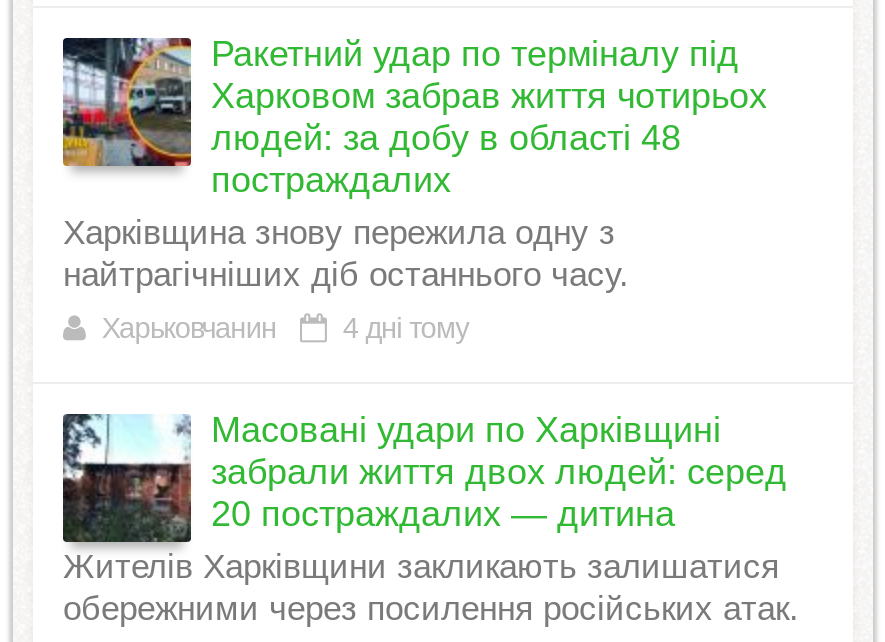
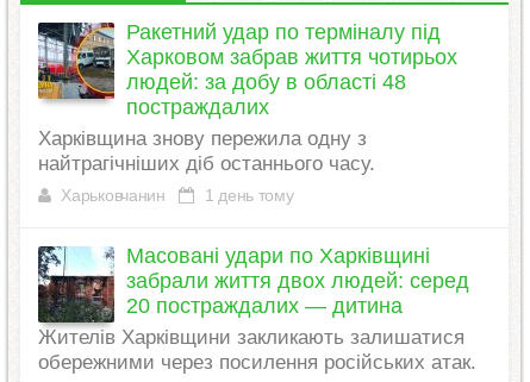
[102,312,469,344] Харьковчанин 4 дні тому -> [61,186,294,205] Харьковчанин 1 день тому

